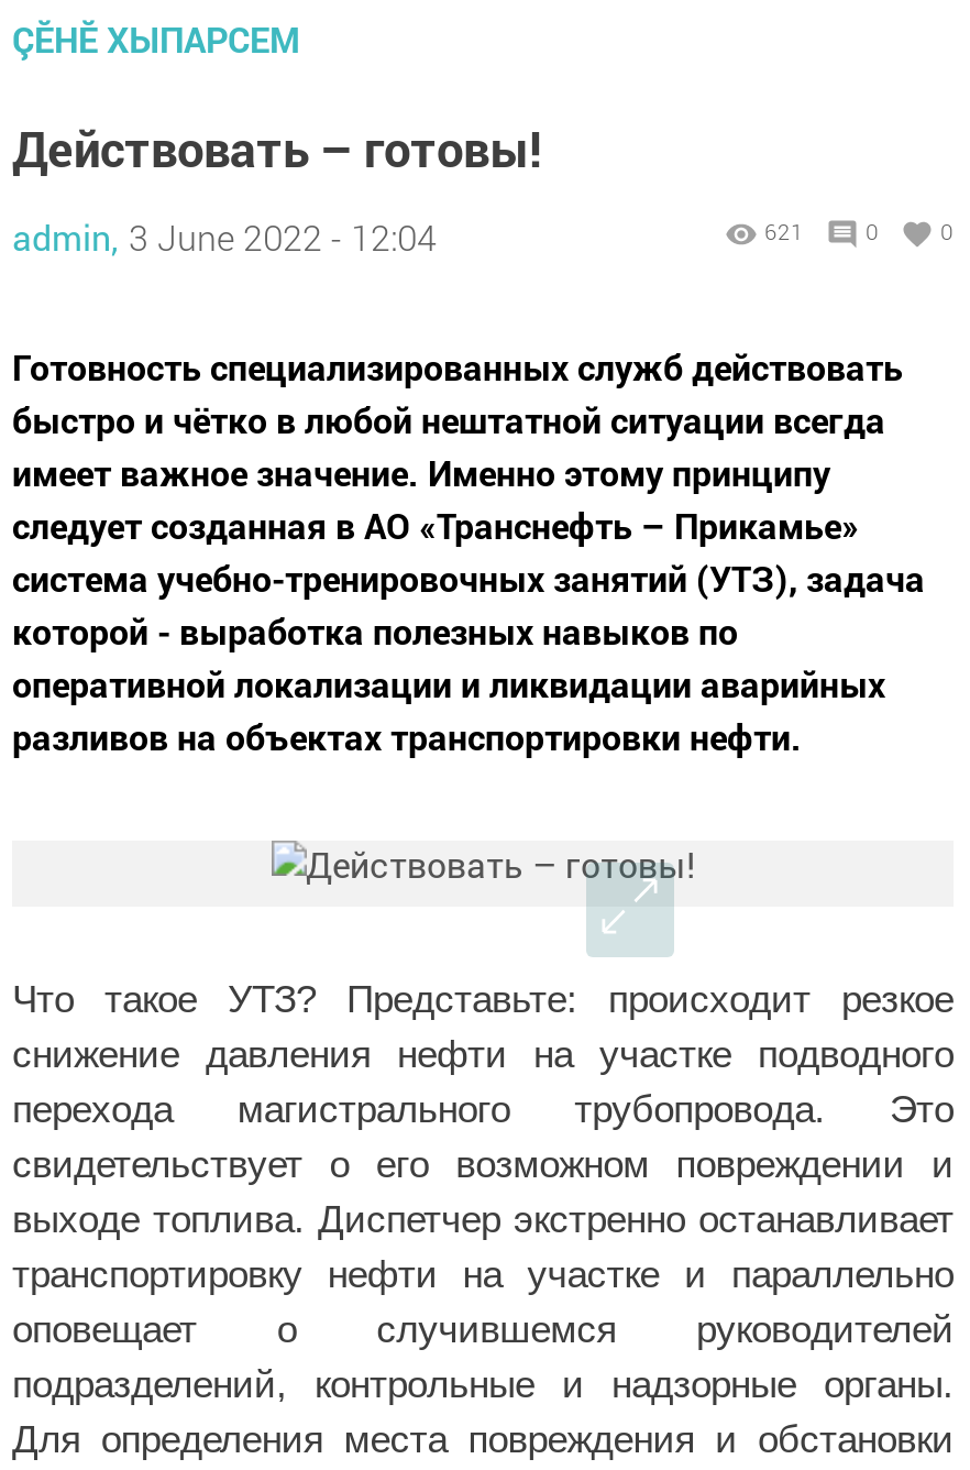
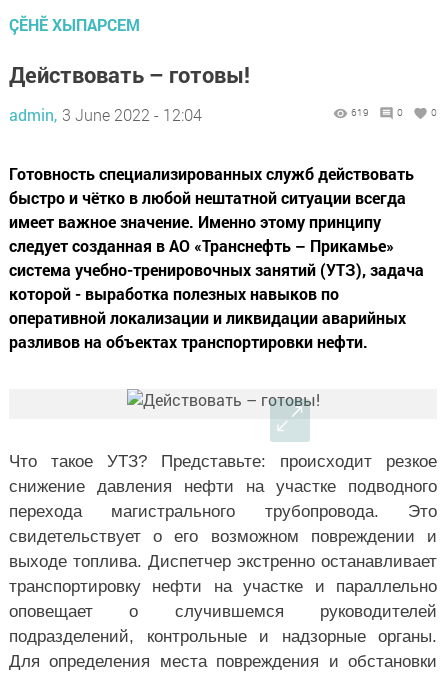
[764,219,804,247] 621 -> [351,106,369,119] 619

